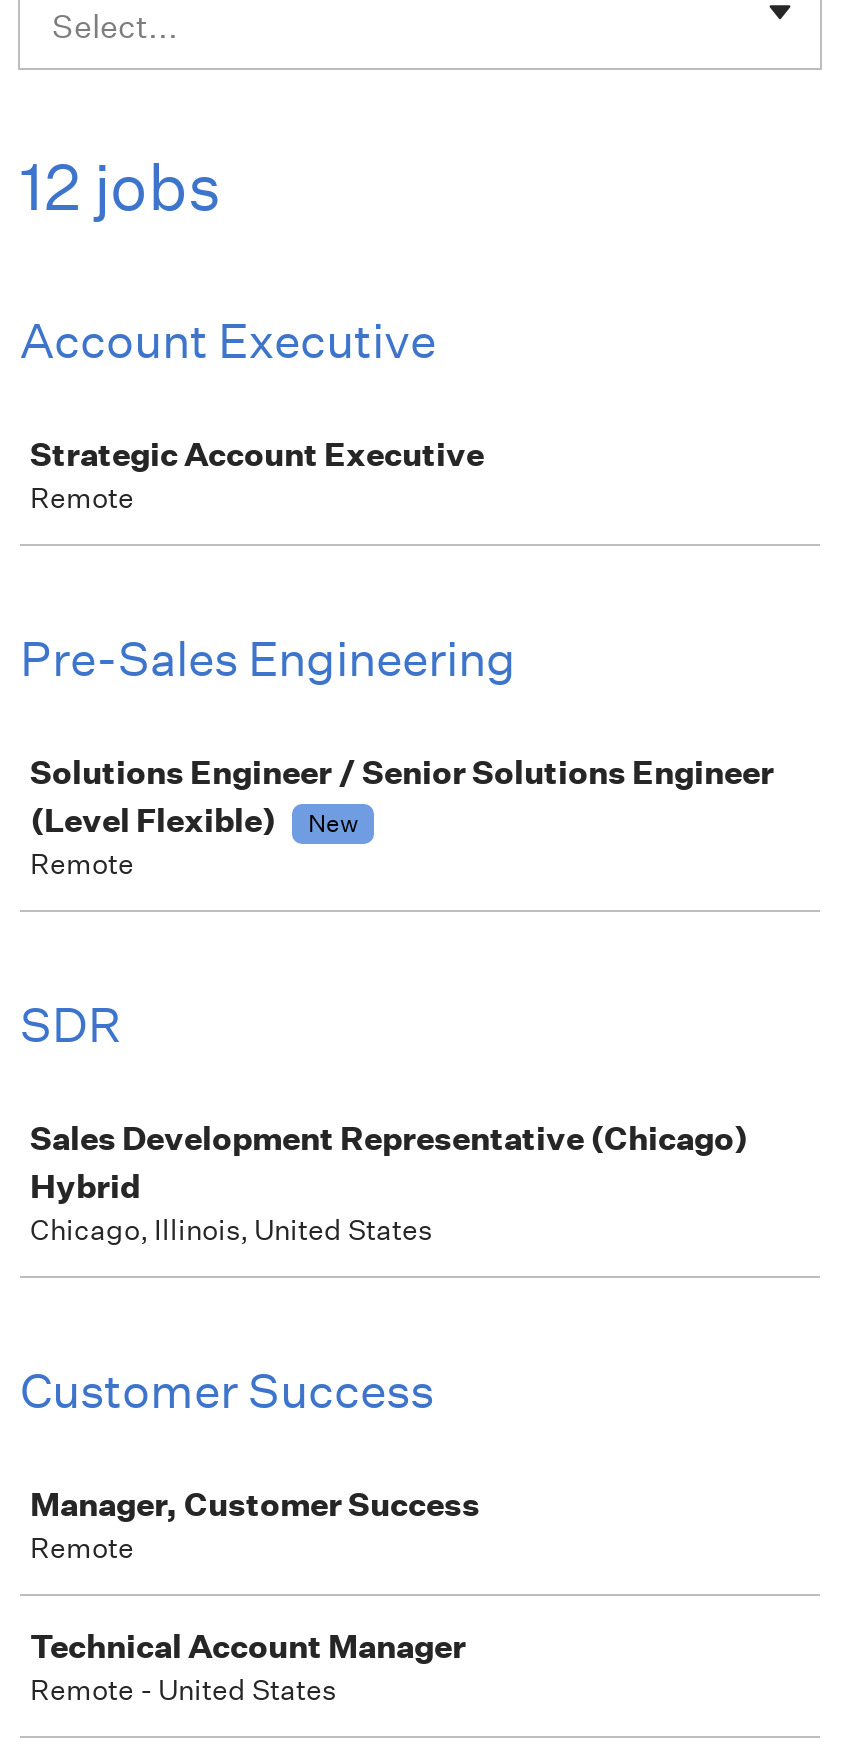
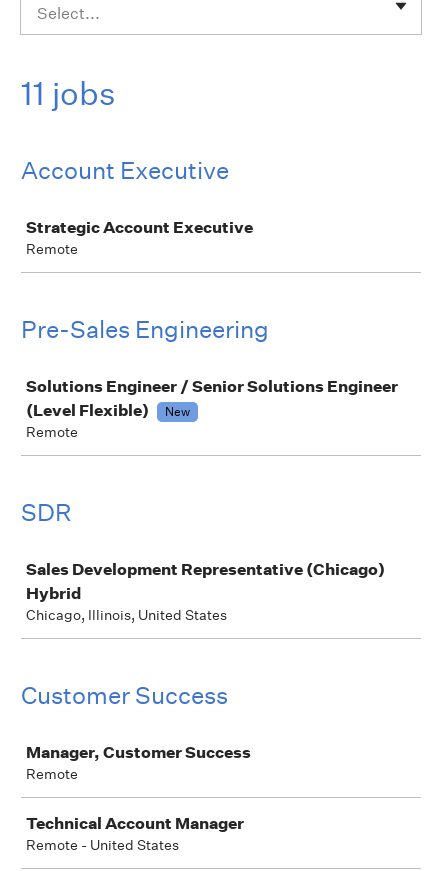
[20,148,222,226] 12 jobs -> [21,74,116,113] 11 jobs

